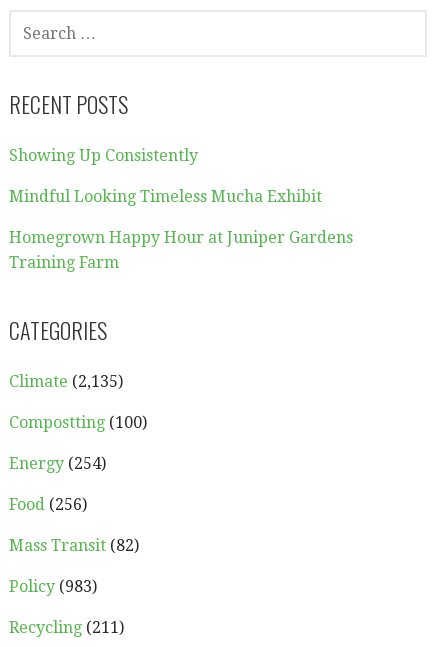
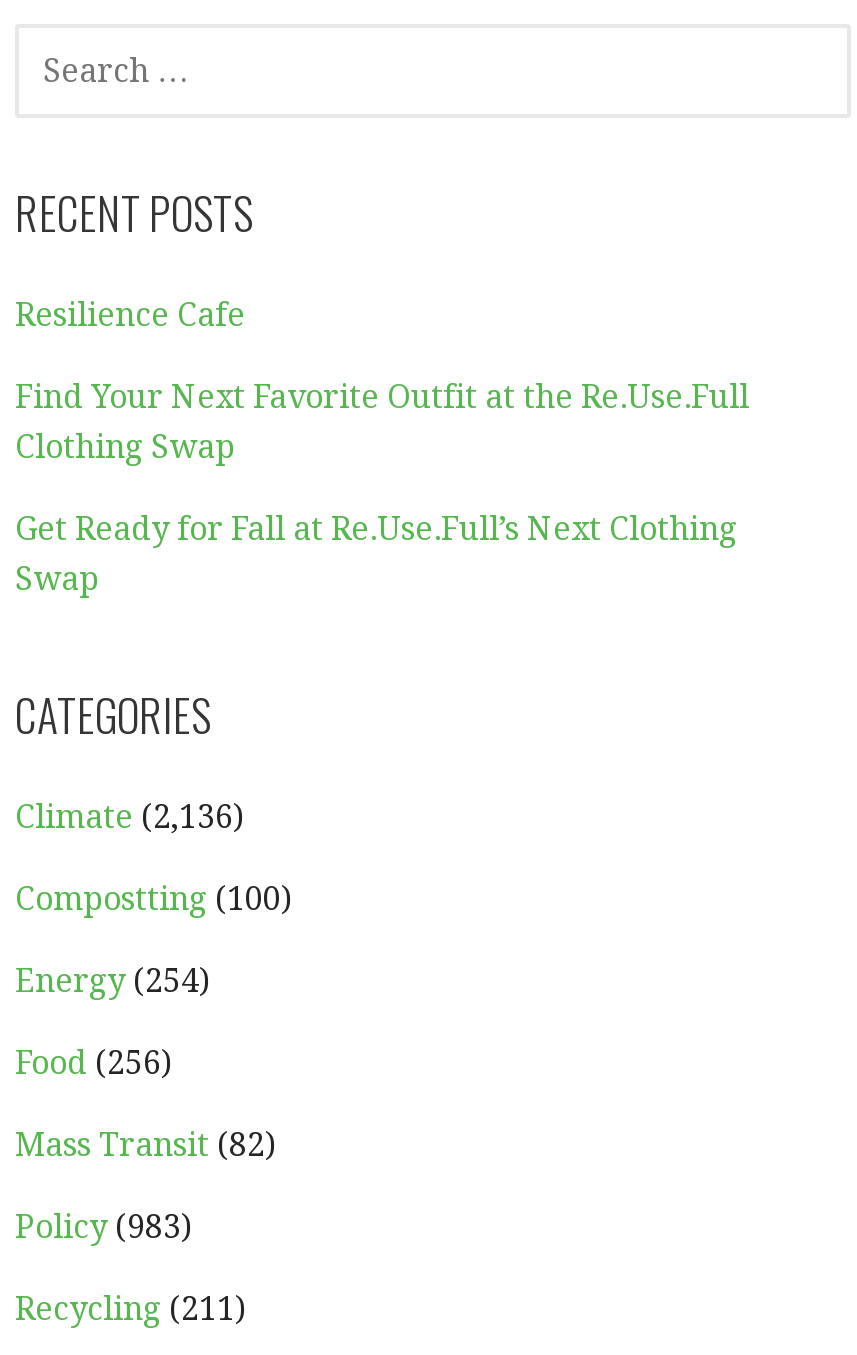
[9,146,198,165] Showing Up Consistently -> [15,296,245,334] Resilience Cafe
[9,187,322,206] Mindful Looking Timeless Mucha Exhibit -> [15,378,749,466] Find Your Next Favorite Outfit at the Re.Use.Full | Clothing Swap
[9,228,353,272] Homegrown Happy Hour at Juniper Gardens | Training Farm -> [15,510,737,598] Get Ready for Fall at Re.Use.Full’s Next Clothing | Swap
[9,372,123,391] Climate (2,135) -> [15,798,243,836] Climate (2,136)

